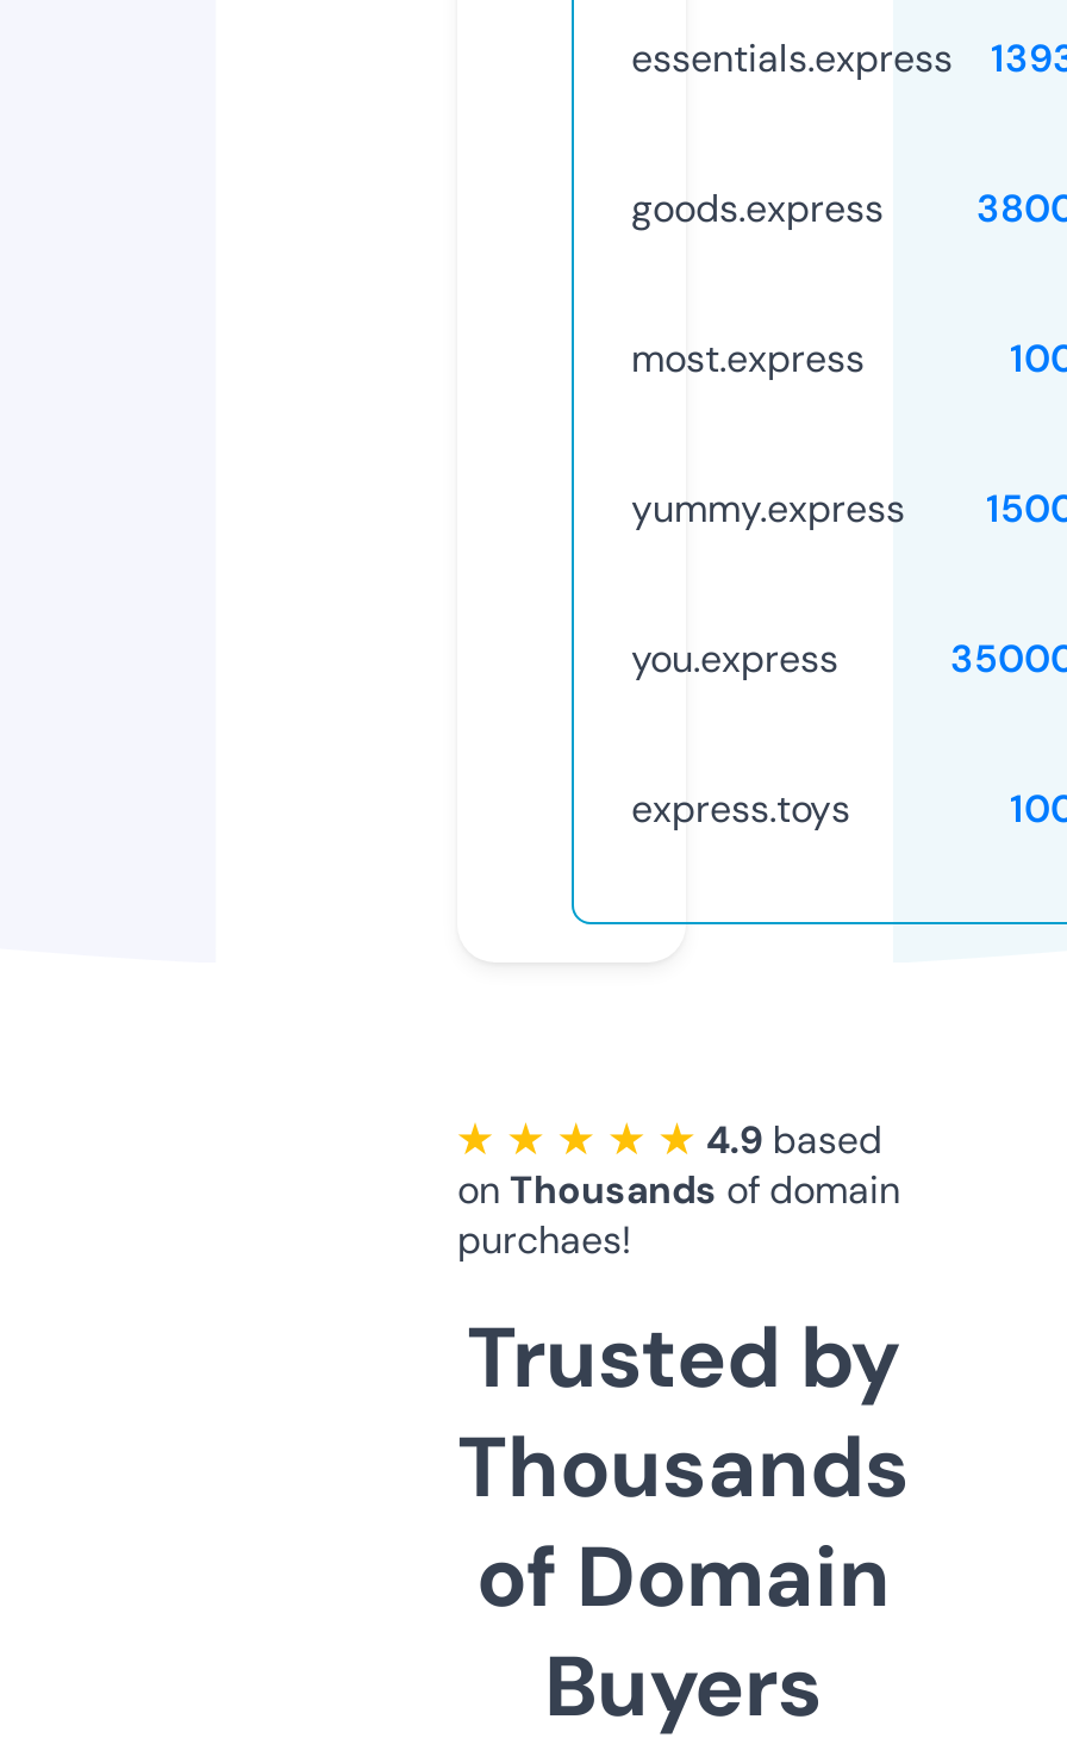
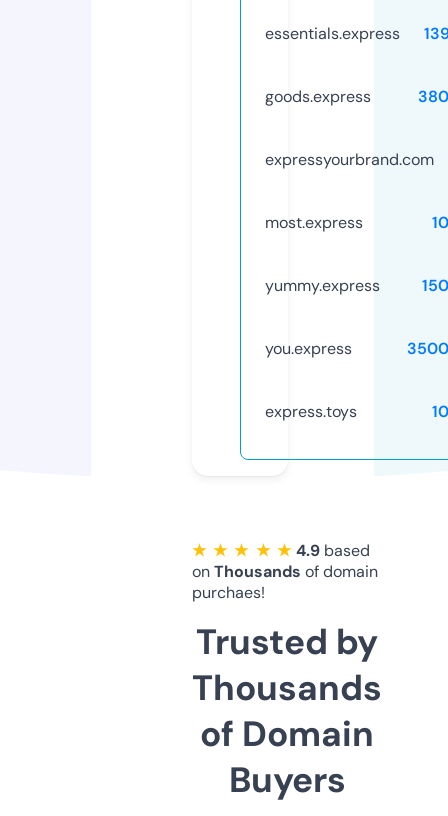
none -> [265,149,434,170] expressyourbrand.com

